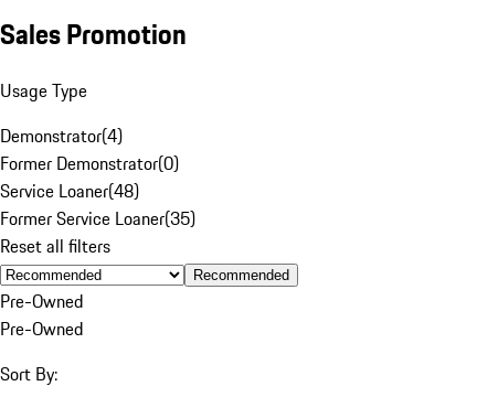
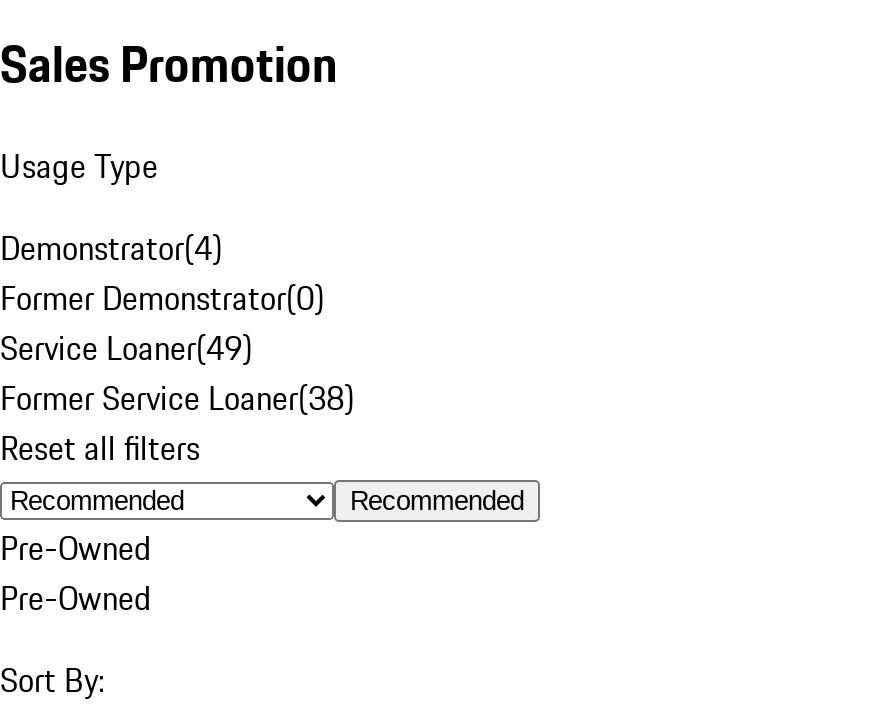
[0,177,139,204] Service Loaner(48) -> [0,324,252,372] Service Loaner(49)
[0,205,195,231] Former Service Loaner(35) -> [0,374,354,422] Former Service Loaner(38)

